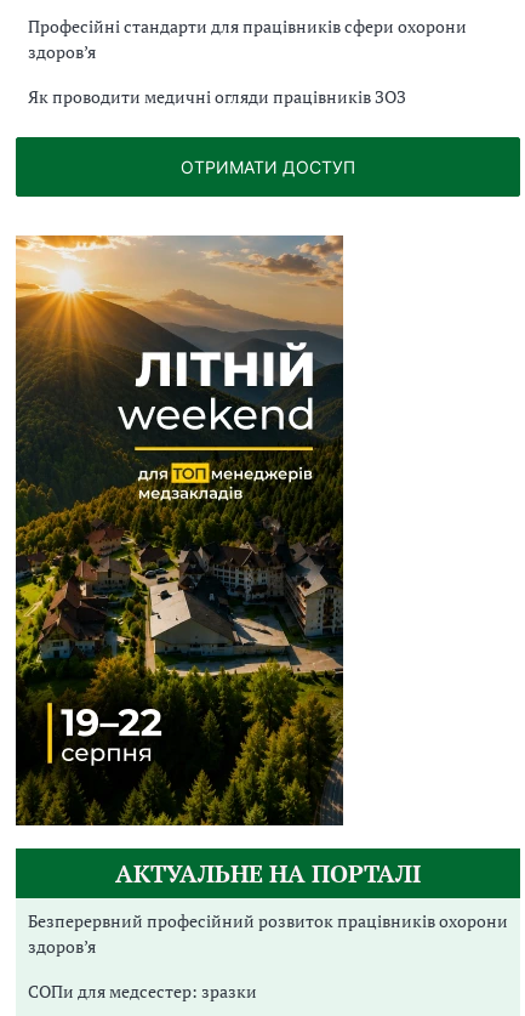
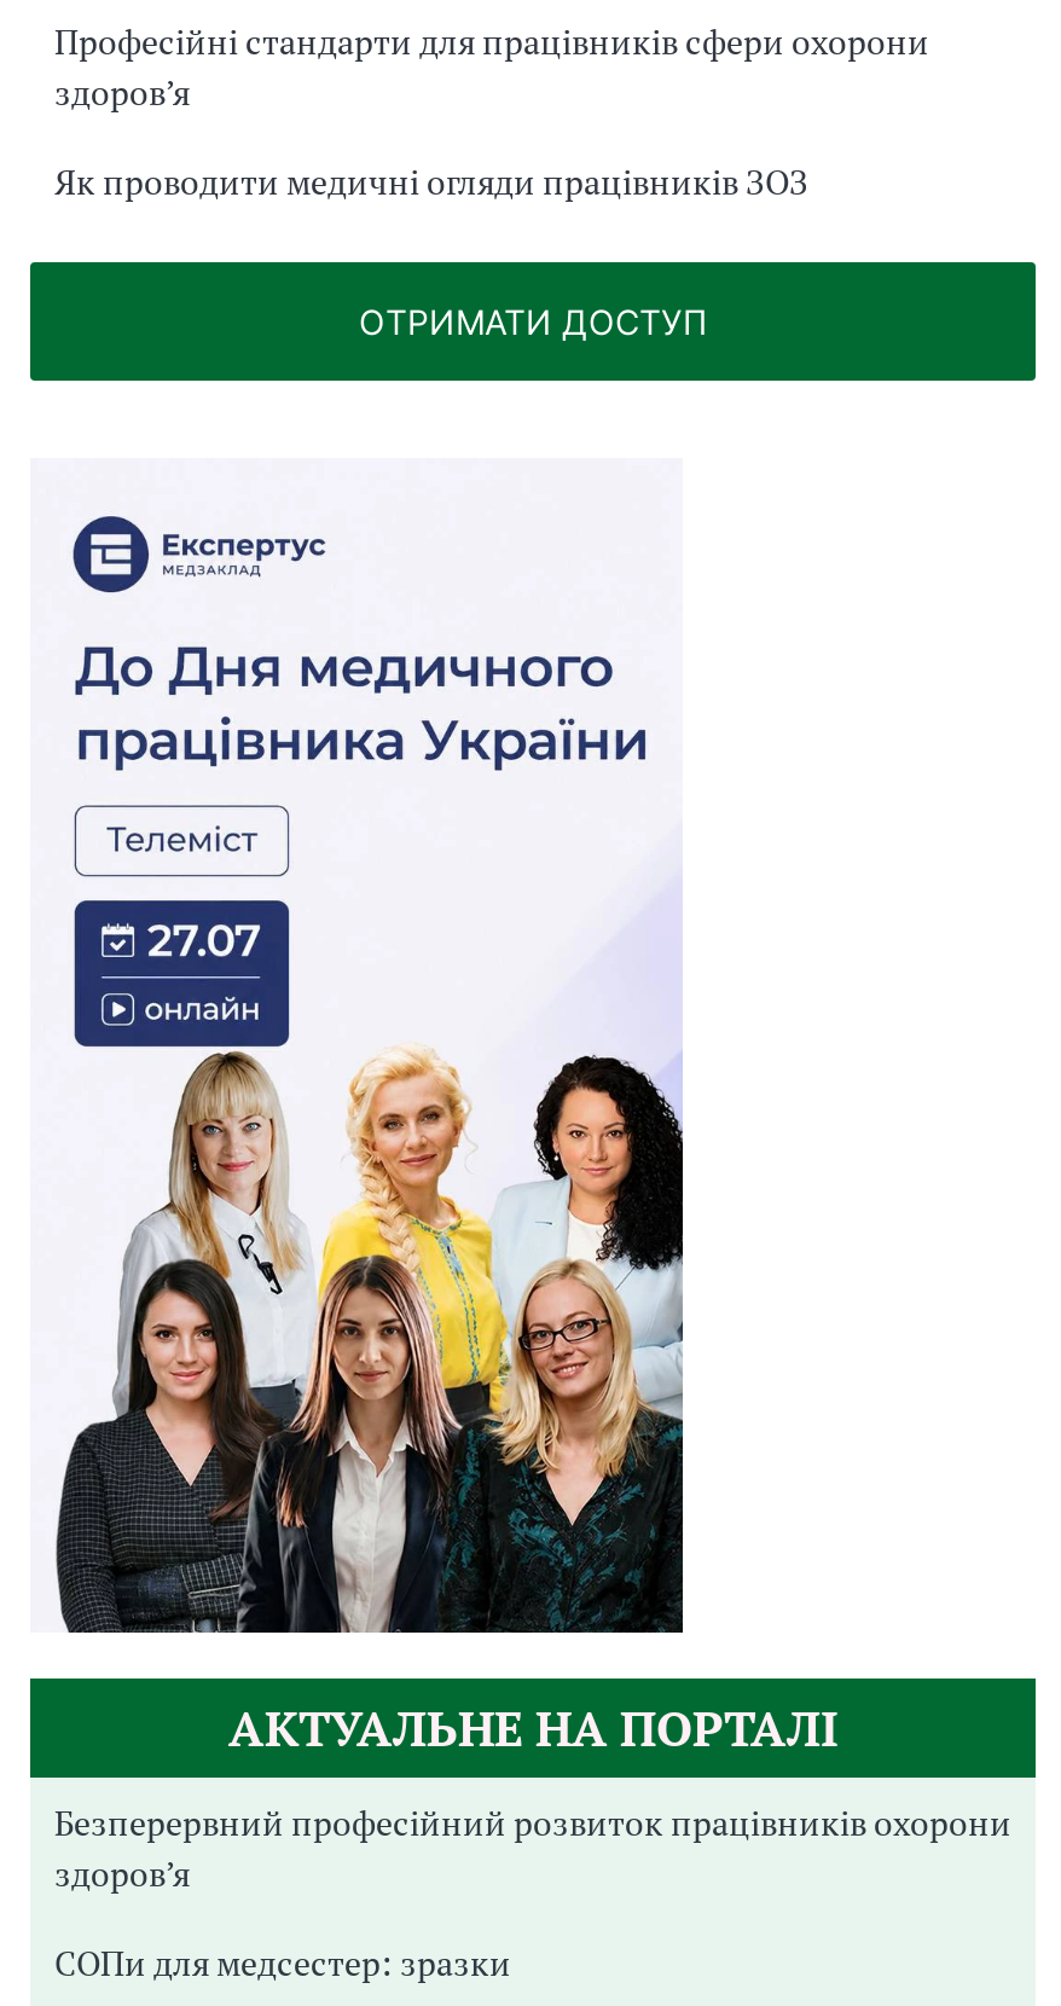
[15,234,344,827] [image] -> [30,458,685,1635] [image]

